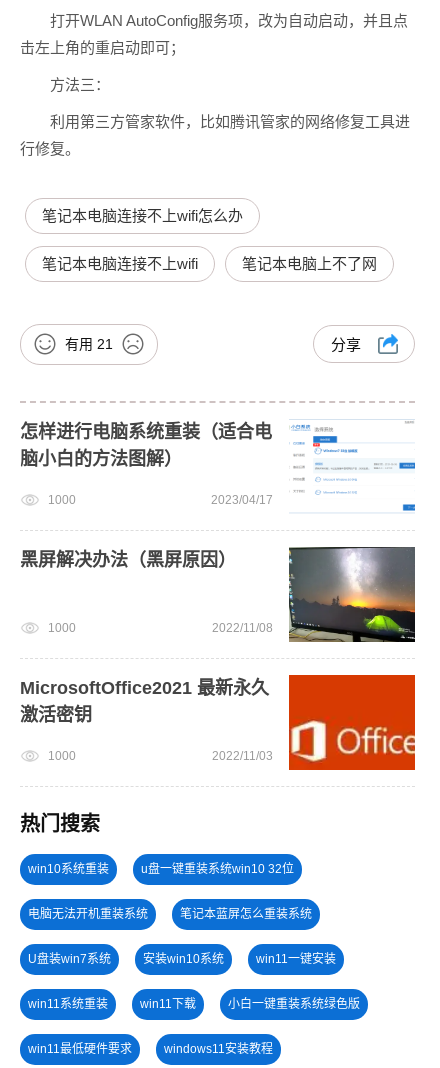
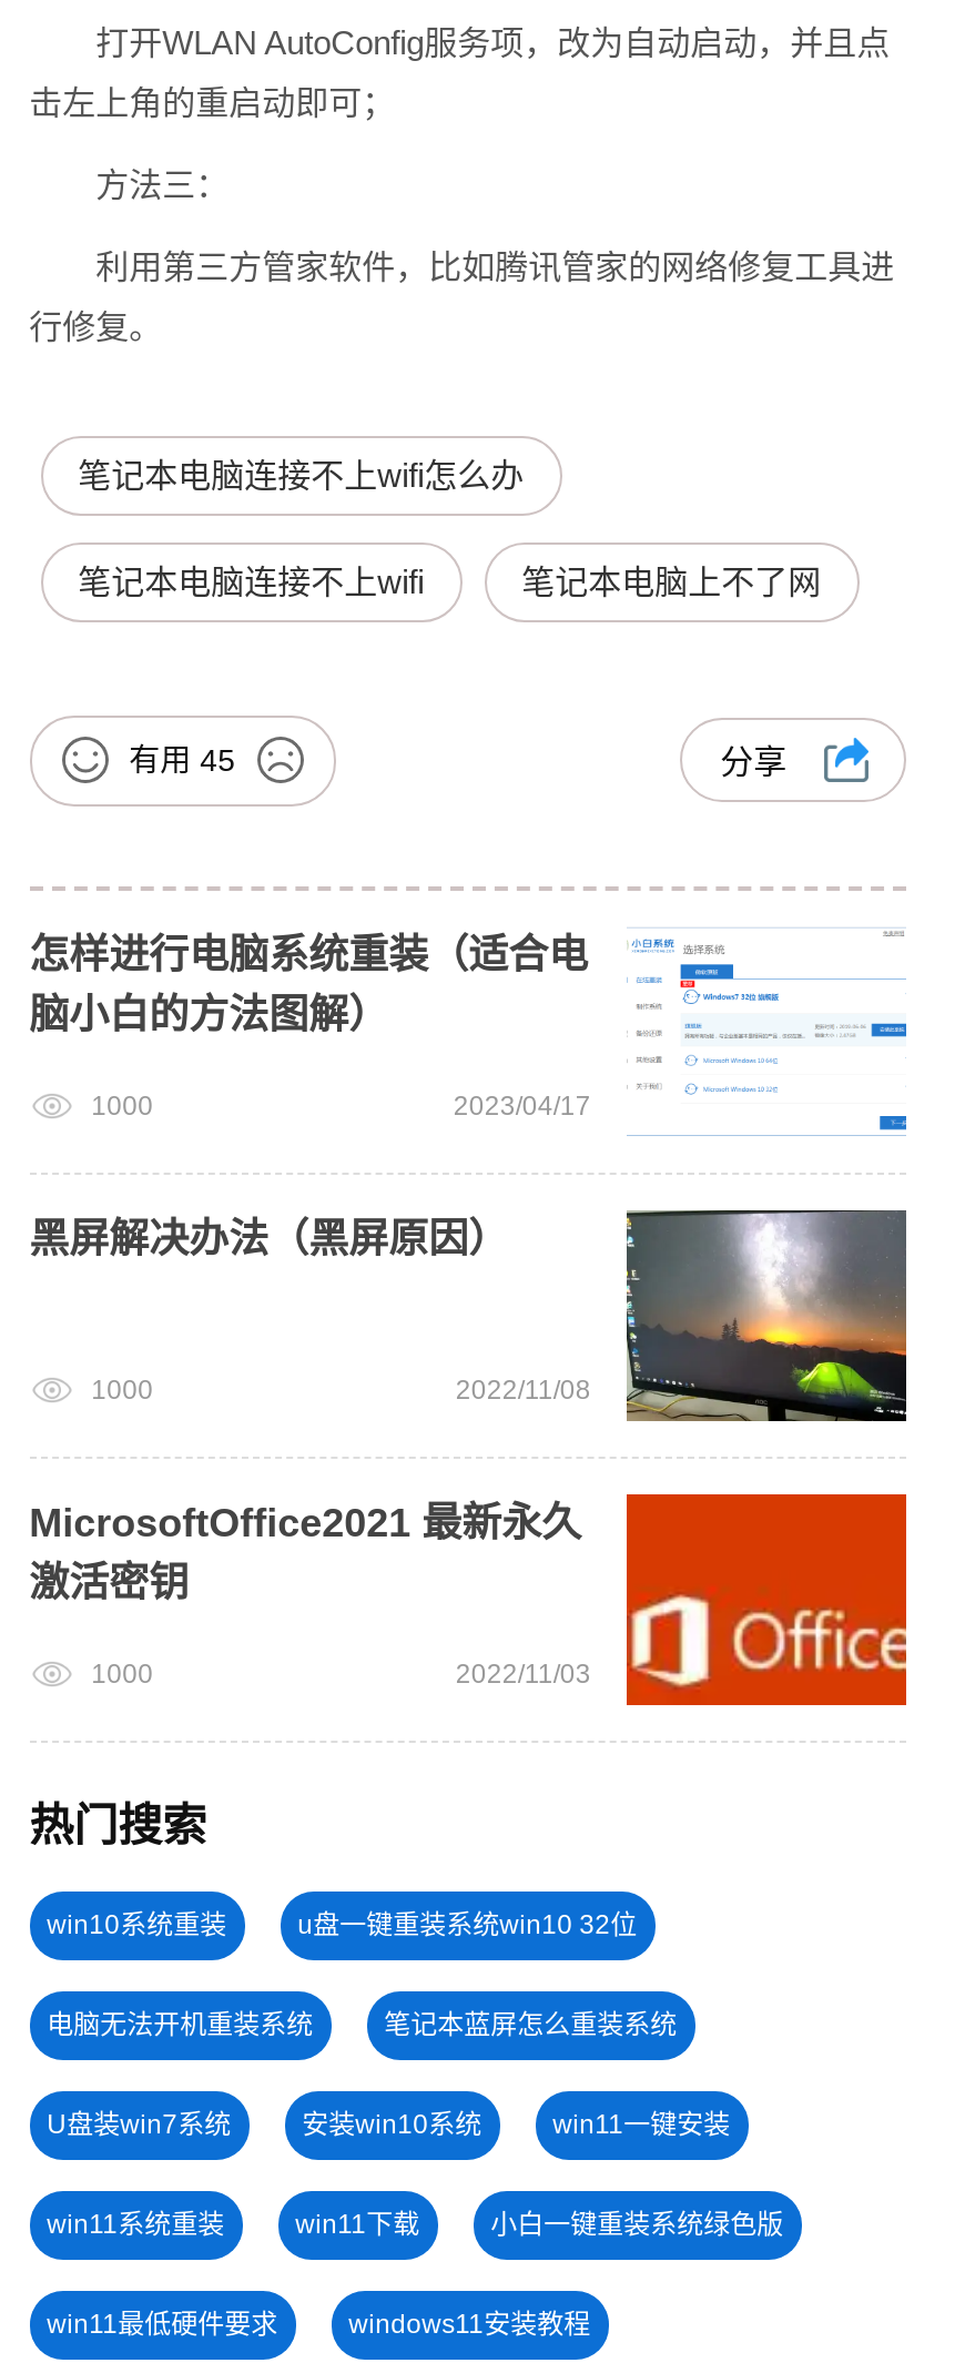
[65,336,113,352] 有用 21 -> [129,742,235,777] 有用 45

